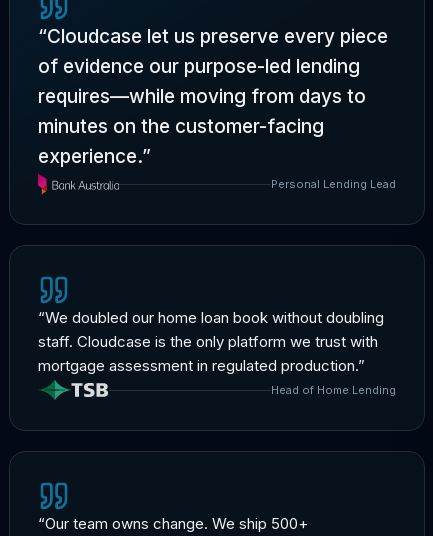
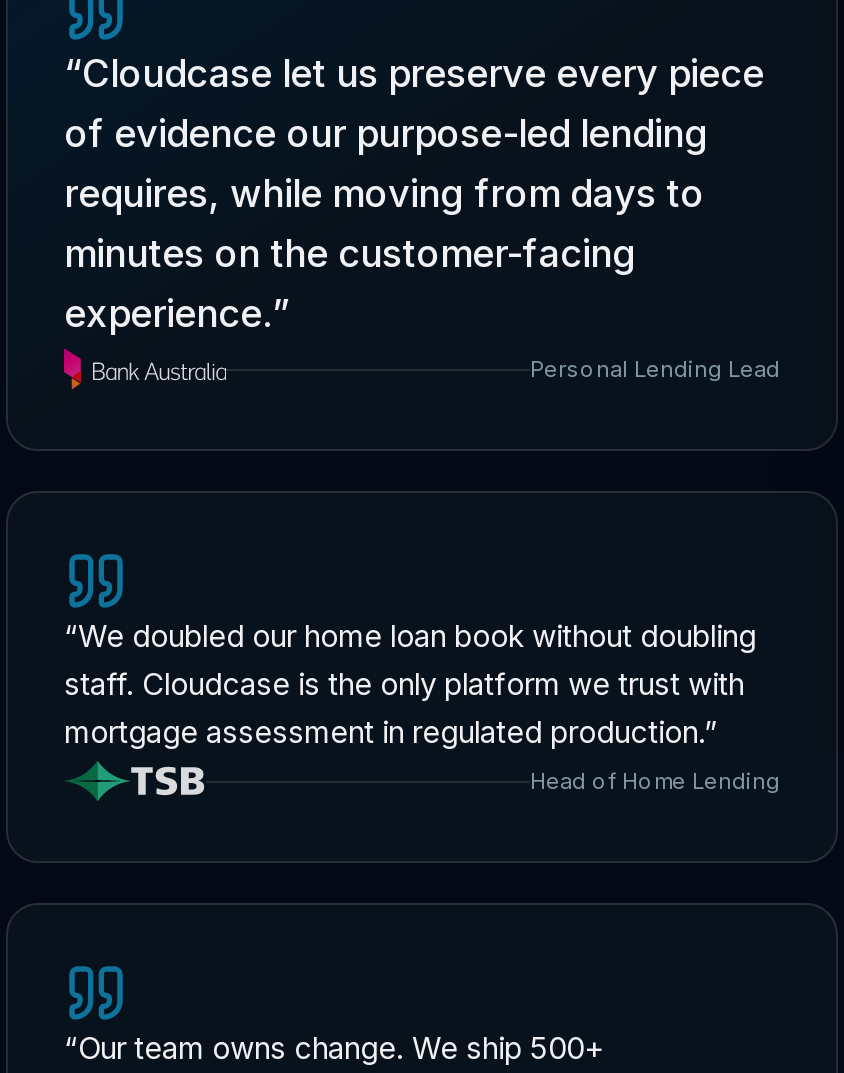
[38,85,366,108] requires—while moving from days to -> [64,171,704,217] requires, while moving from days to

